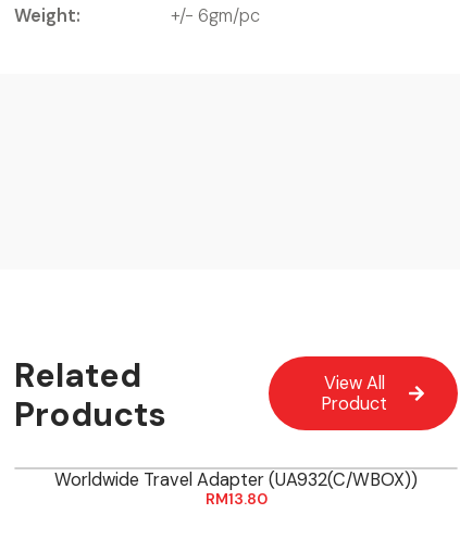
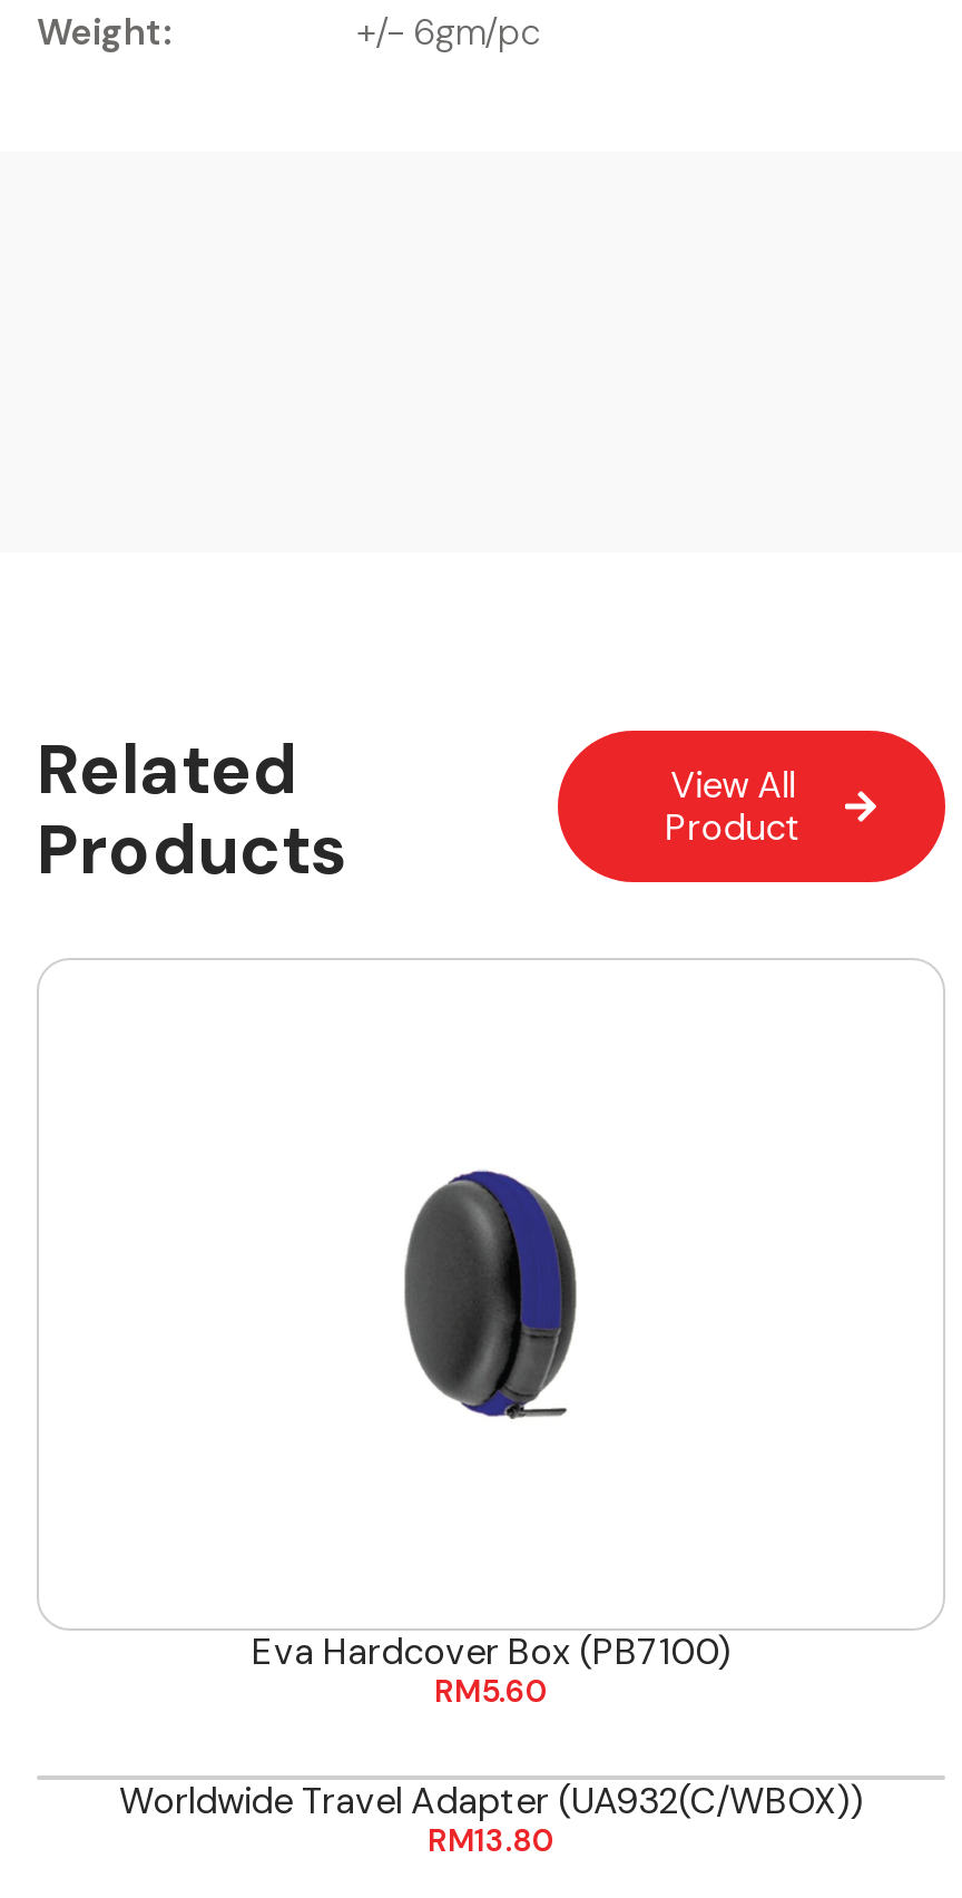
none -> [252,1628,730,1710] Eva Hardcover Box (PB7100) | RM5.60
none -> [402,1170,578,1421] [image]

